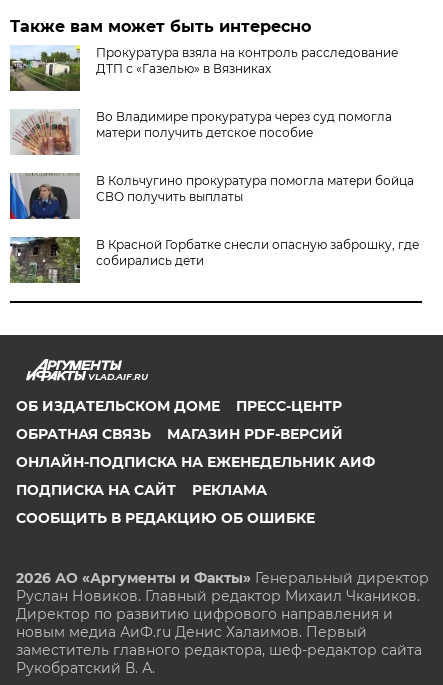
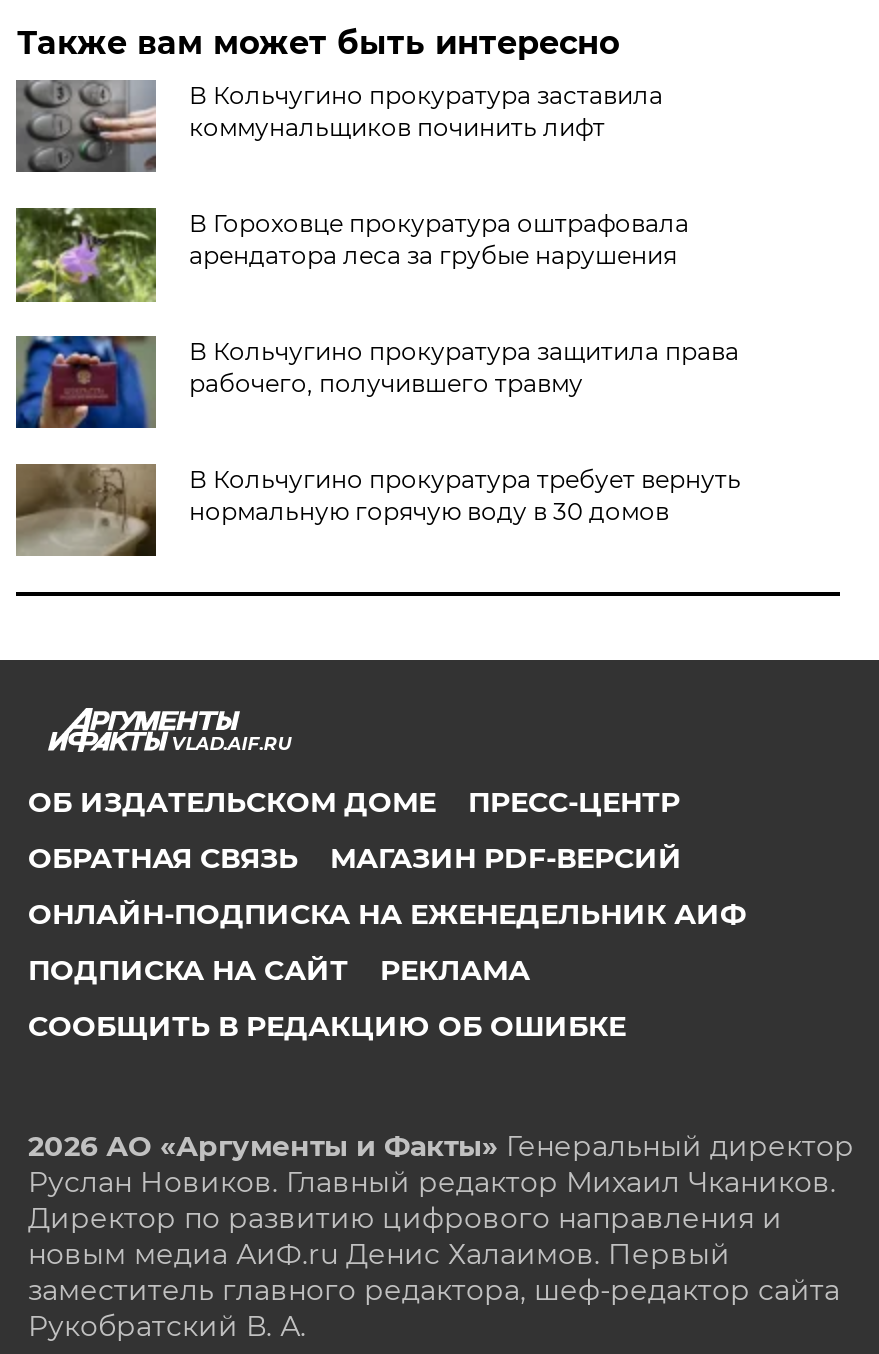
[10,44,398,92] [image] | Прокуратура взяла на контроль расследование | ДТП с «Газелью» в Вязниках -> [14,78,663,174] [image] | В Кольчугино прокуратура заставила | коммунальщиков починить лифт
[10,109,392,156] [image] | Во Владимире прокуратура через суд помогла | матери получить детское пособие -> [14,206,689,304] [image] | В Гороховце прокуратура оштрафовала | арендатора леса за грубые нарушения
[9,172,414,220] [image] | В Кольчугино прокуратура помогла матери бойца | СВО получить выплаты -> [14,334,739,430] [image] | В Кольчугино прокуратура защитила права | рабочего, получившего травму
[9,236,419,283] [image] | В Красной Горбатке снесли опасную заброшку, где | собирались дети -> [14,462,741,556] [image] | В Кольчугино прокуратура требует вернуть | нормальную горячую воду в 30 домов

